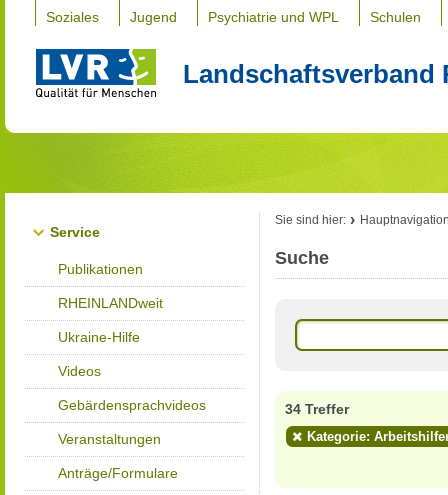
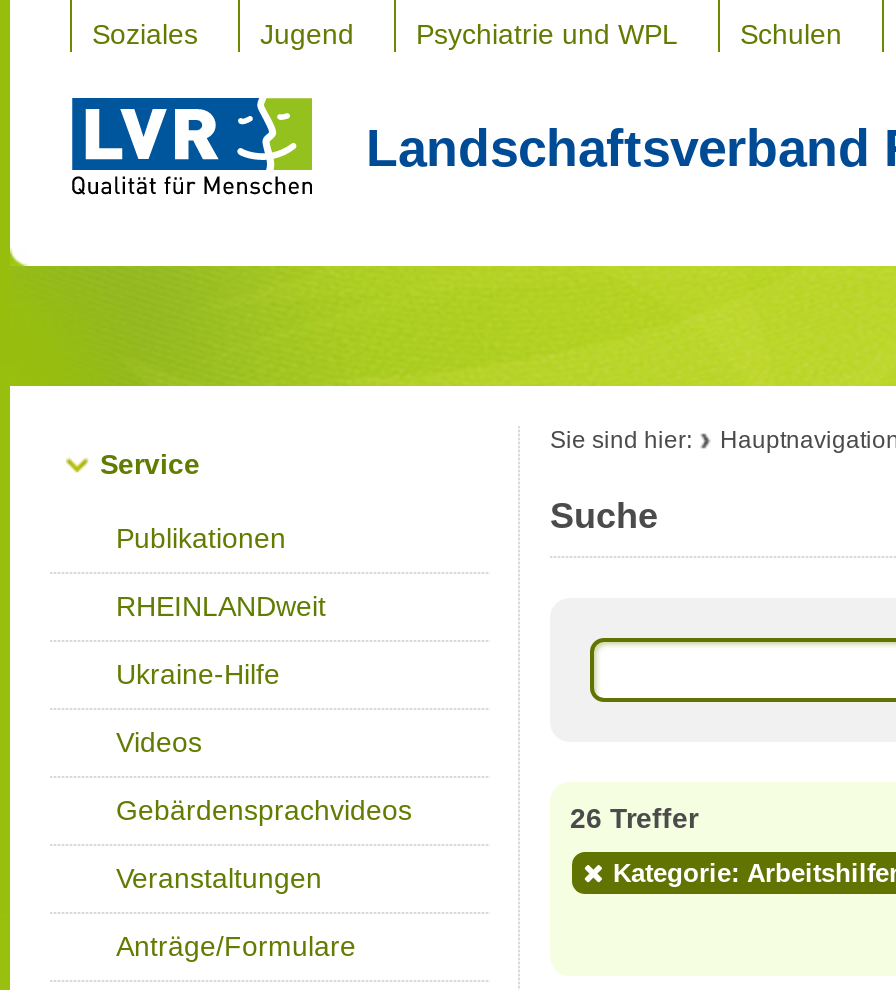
[285,401,349,417] 34 Treffer -> [570,802,698,834] 26 Treffer

